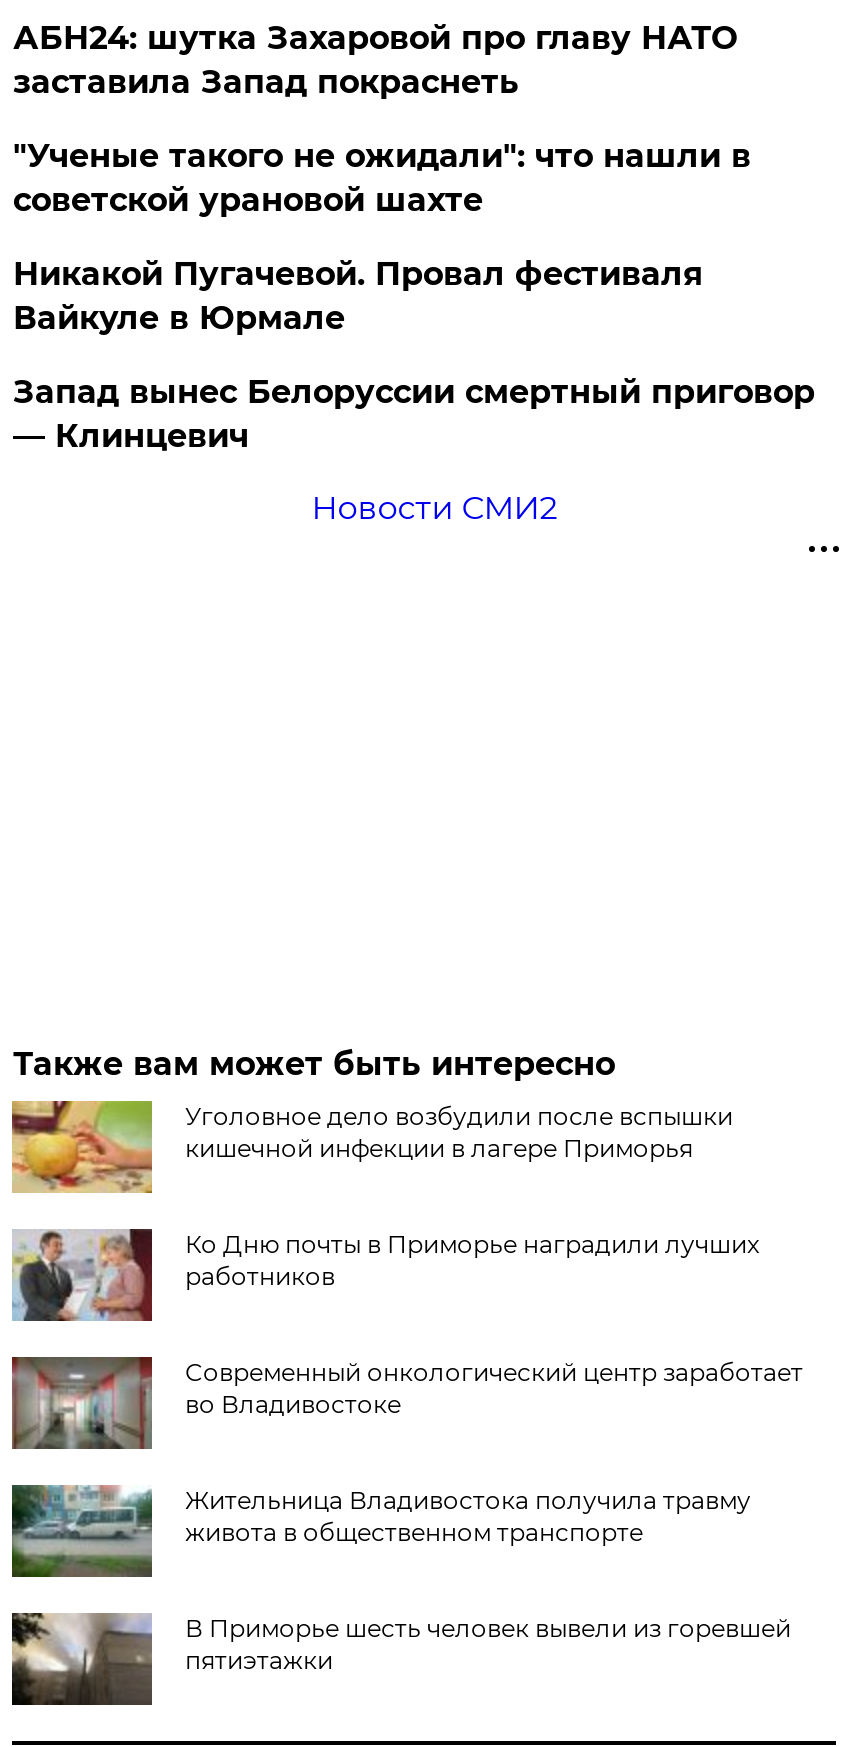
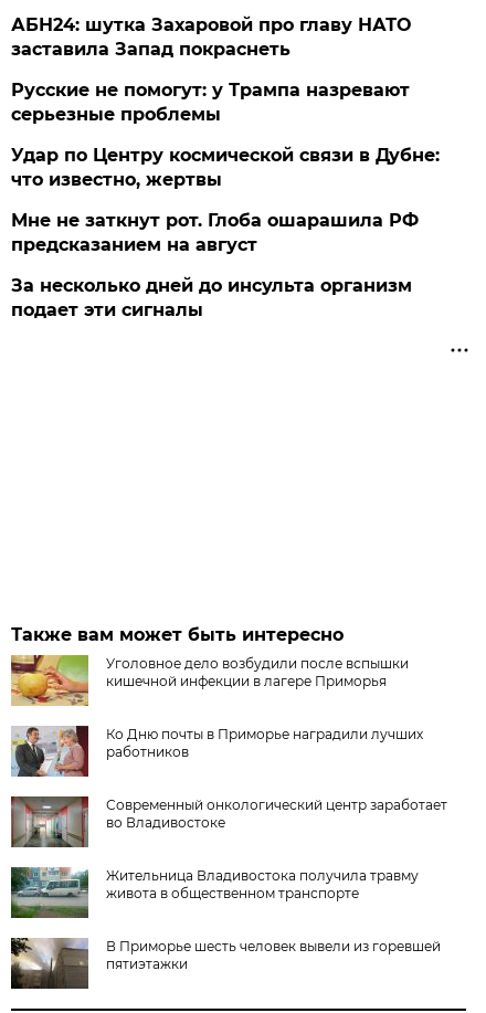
[13,137,751,219] "Ученые такого не ожидали": что нашли в | советской урановой шахте -> [11,80,410,125] Русские не помогут: у Трампа назревают | серьезные проблемы
[13,255,703,337] Никакой Пугачевой. Провал фестиваля | Вайкуле в Юрмале -> [11,145,440,190] Удар по Центру космической связи в Дубне: | что известно, жертвы
[13,373,815,455] Запад вынес Белоруссии смертный приговор | — Клинцевич -> [11,210,419,255] Мне не заткнут рот. Глоба ошарашила РФ | предсказанием на август
[311,489,557,527] Новости СМИ2 -> [11,275,412,321] За несколько дней до инсульта организм | подает эти сигналы

